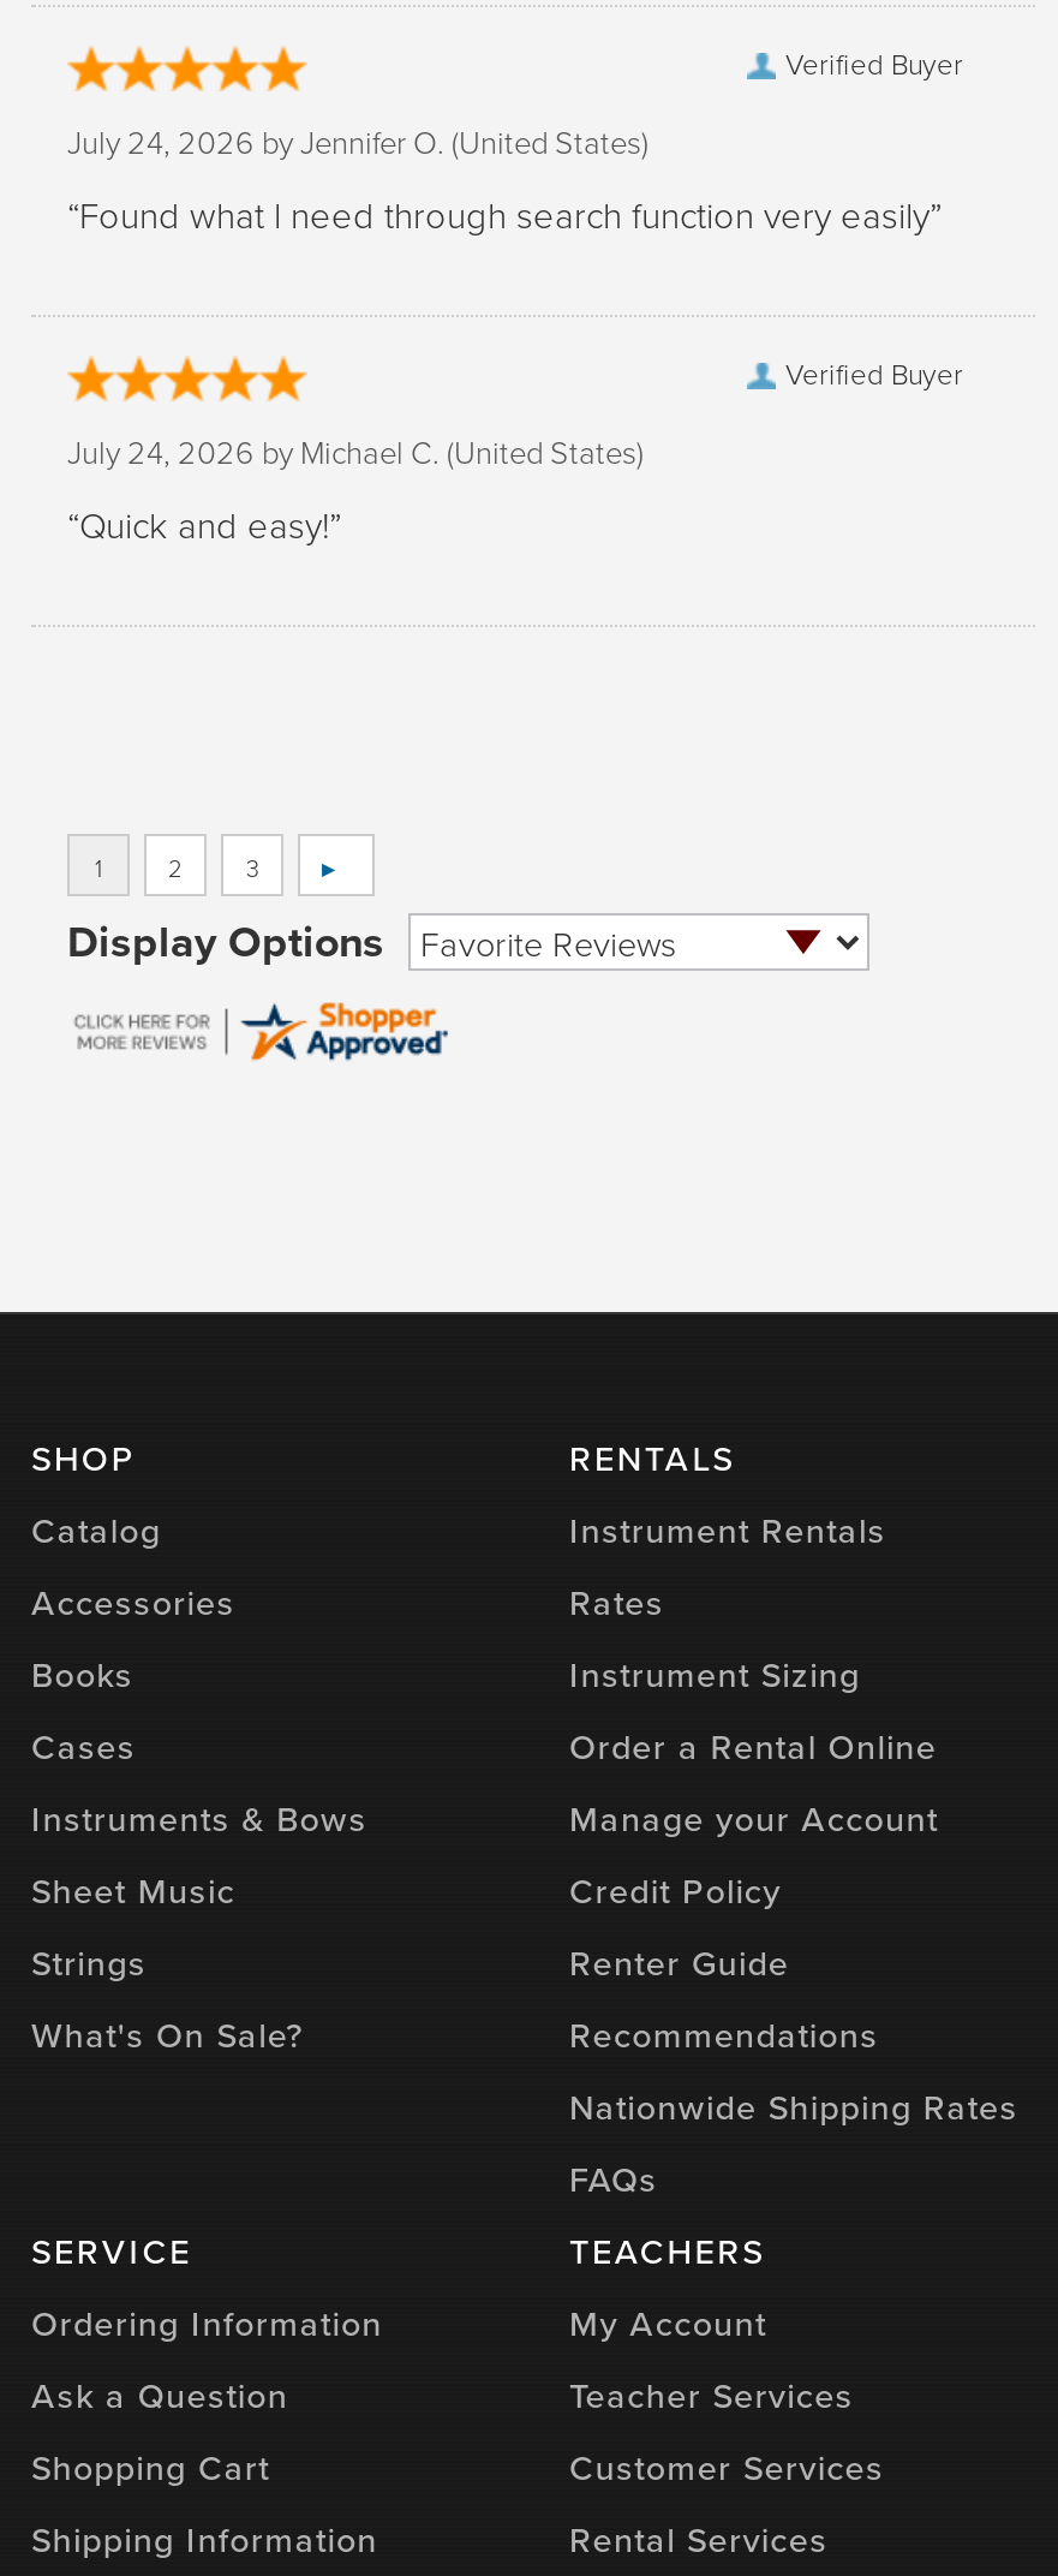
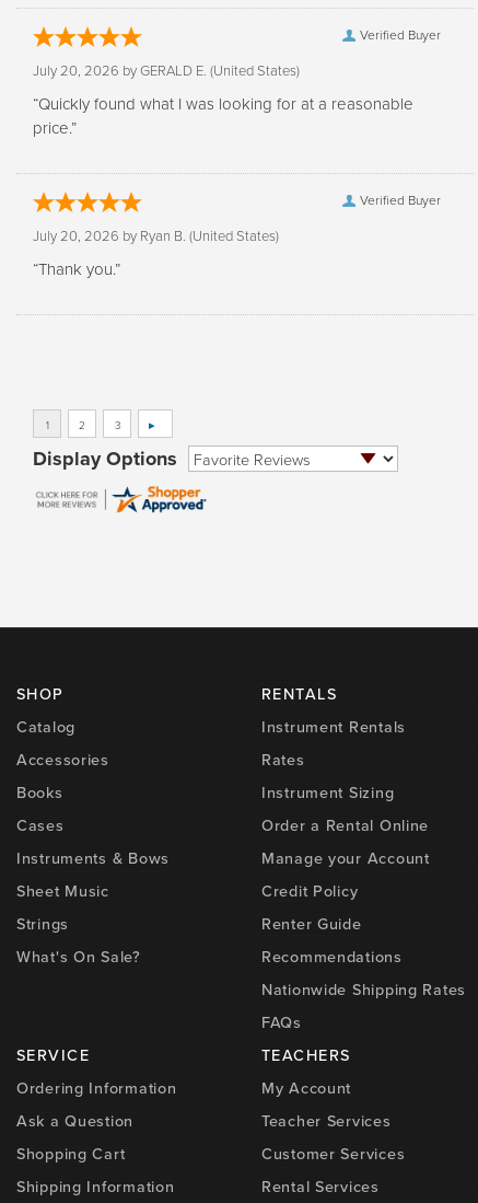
[67,120,648,163] July 24, 2026 by Jennifer O. (United States) -> [33,60,300,80] July 20, 2026 by GERALD E. (United States)
[67,190,942,240] “Found what l need through search function very easily” -> [33,92,413,139] “Quickly found what I was looking for at a reasonable | price.”
[67,430,644,473] July 24, 2026 by Michael C. (United States) -> [33,225,279,245] July 20, 2026 by Ryan B. (United States)
[67,500,341,550] “Quick and easy!” -> [33,257,120,280] “Thank you.”

